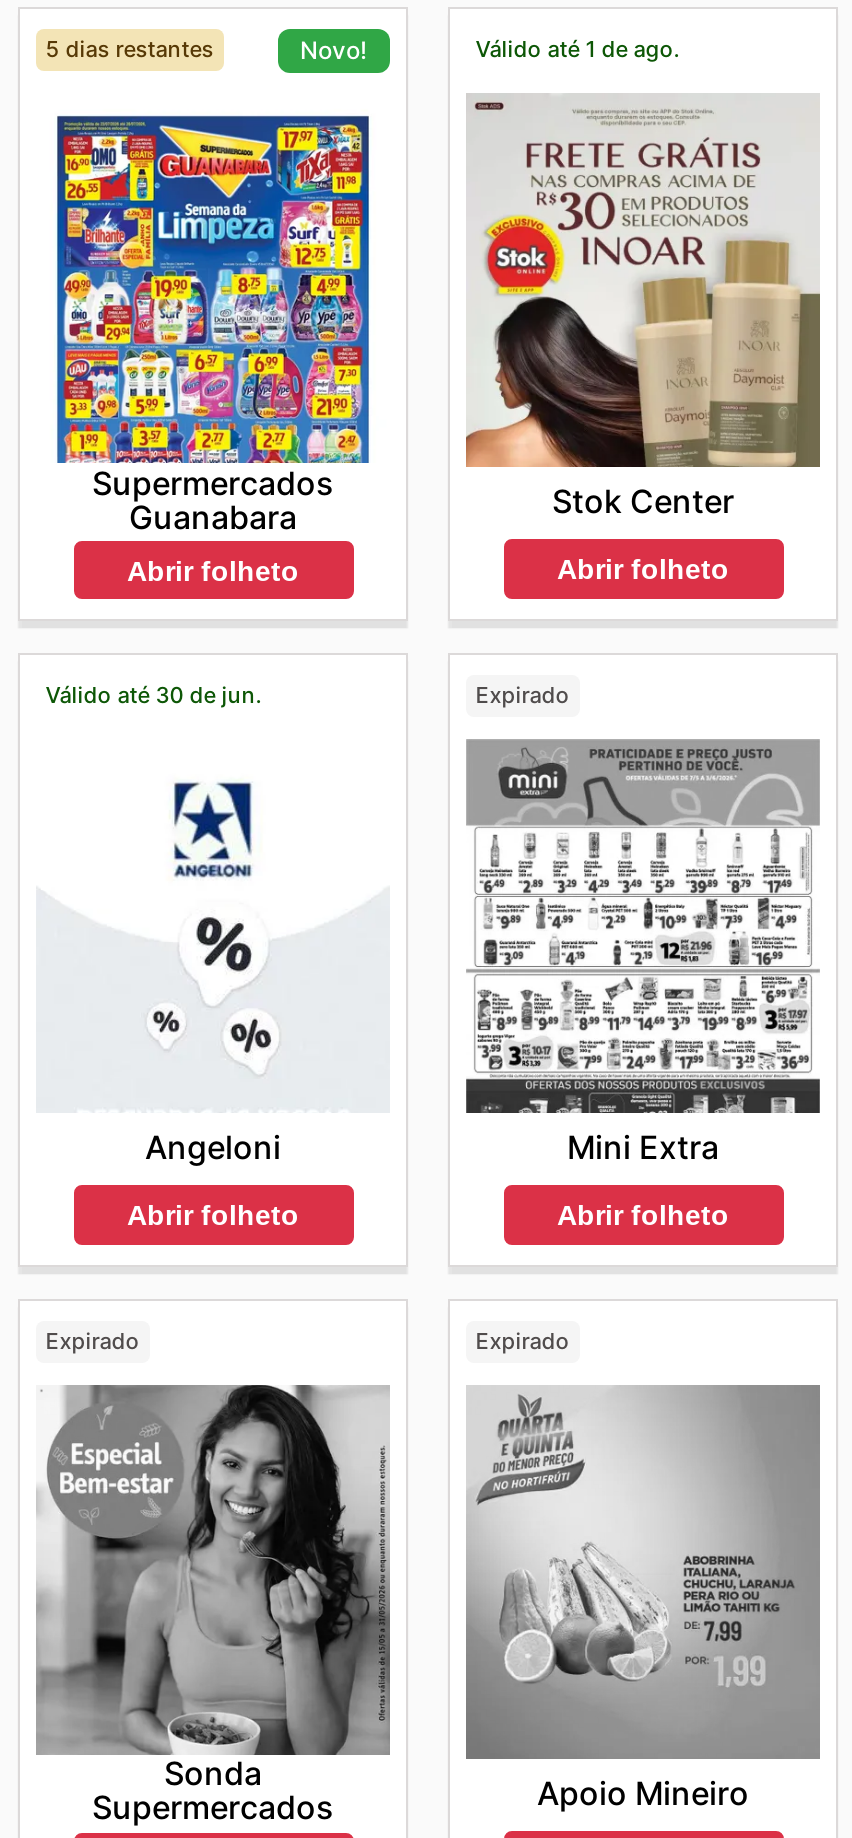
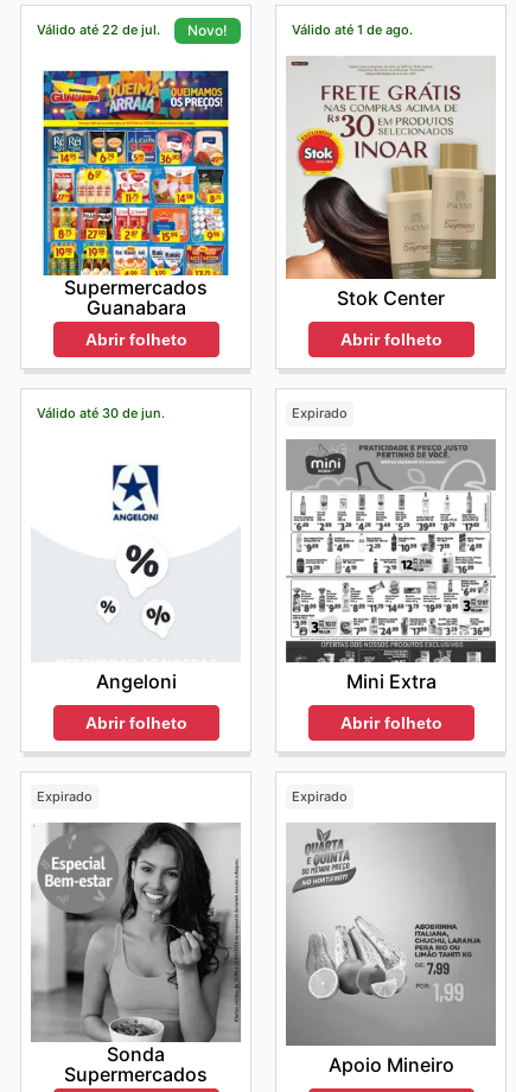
[46,34,214,62] 5 dias restantes -> [37,22,160,38] Válido até 22 de jul.
[54,114,372,464] [image] -> [42,70,230,277] [image]

